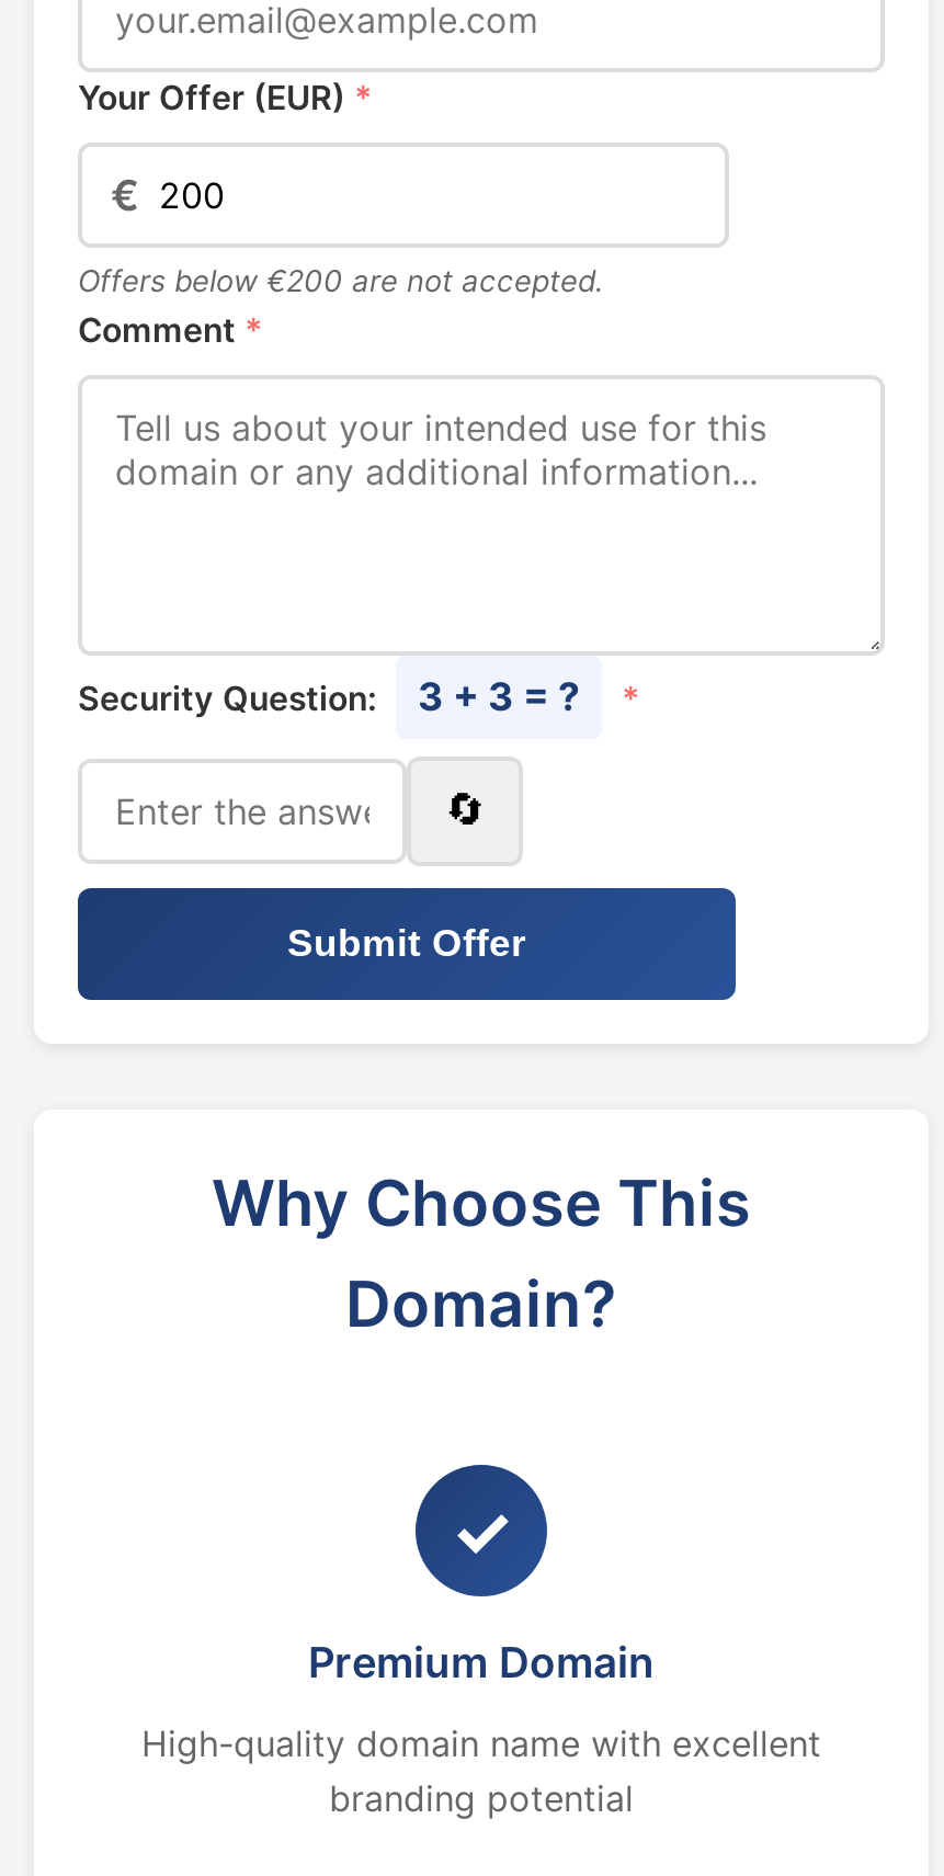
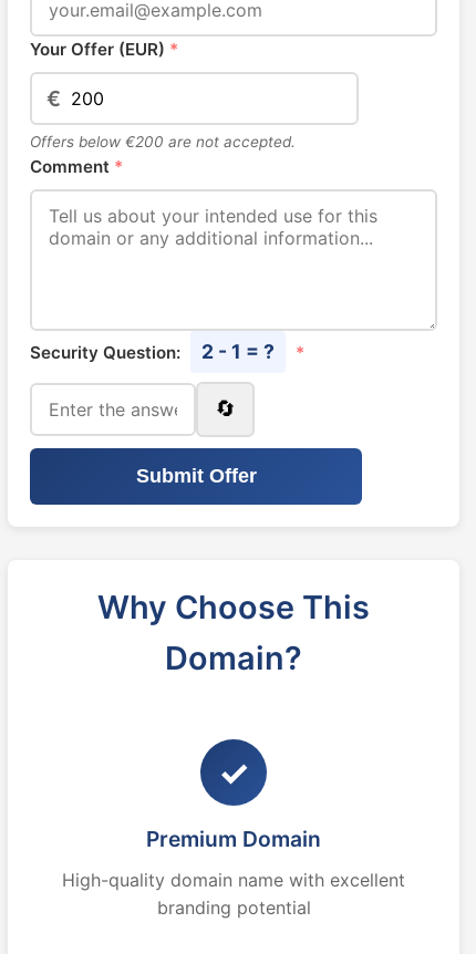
[418,673,580,719] 3 + 3 = ? -> [201,340,275,363] 2 - 1 = ?

